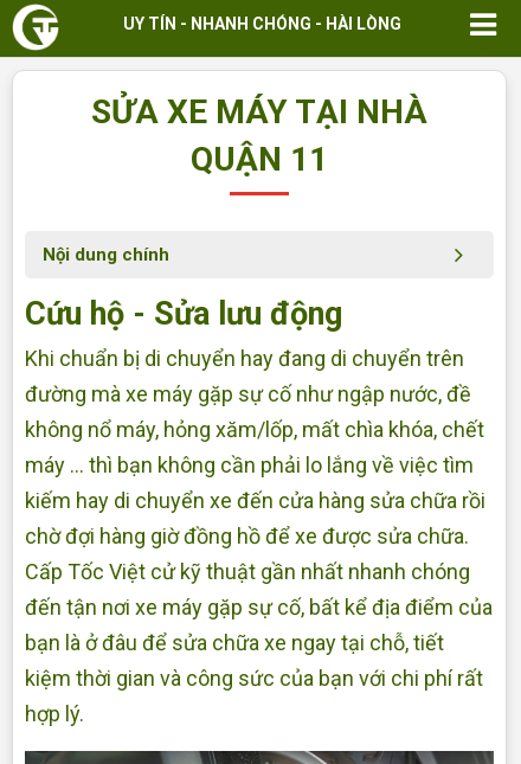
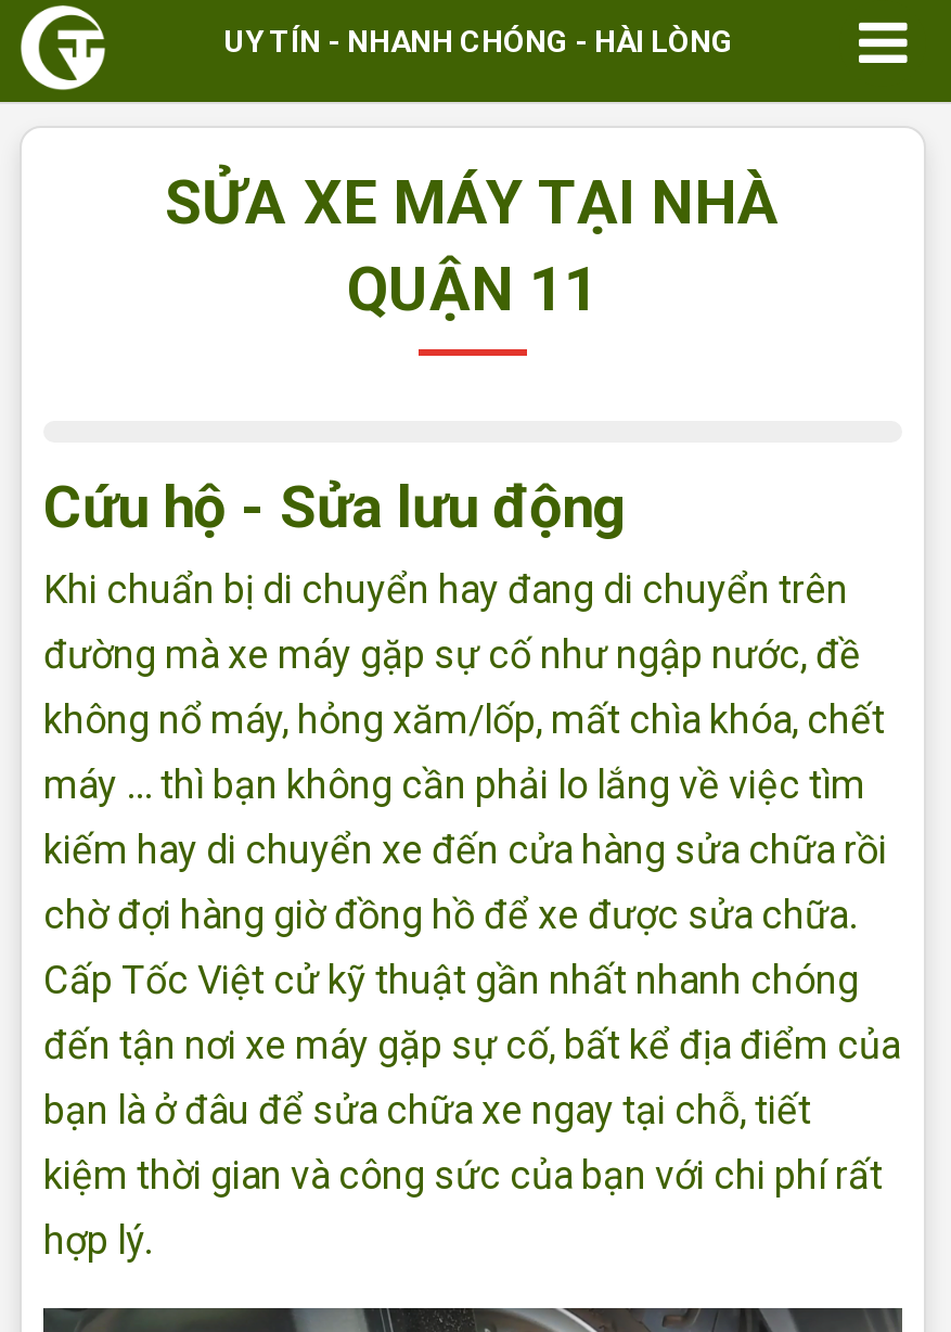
[43,244,169,265] Nội dung chính -> none

